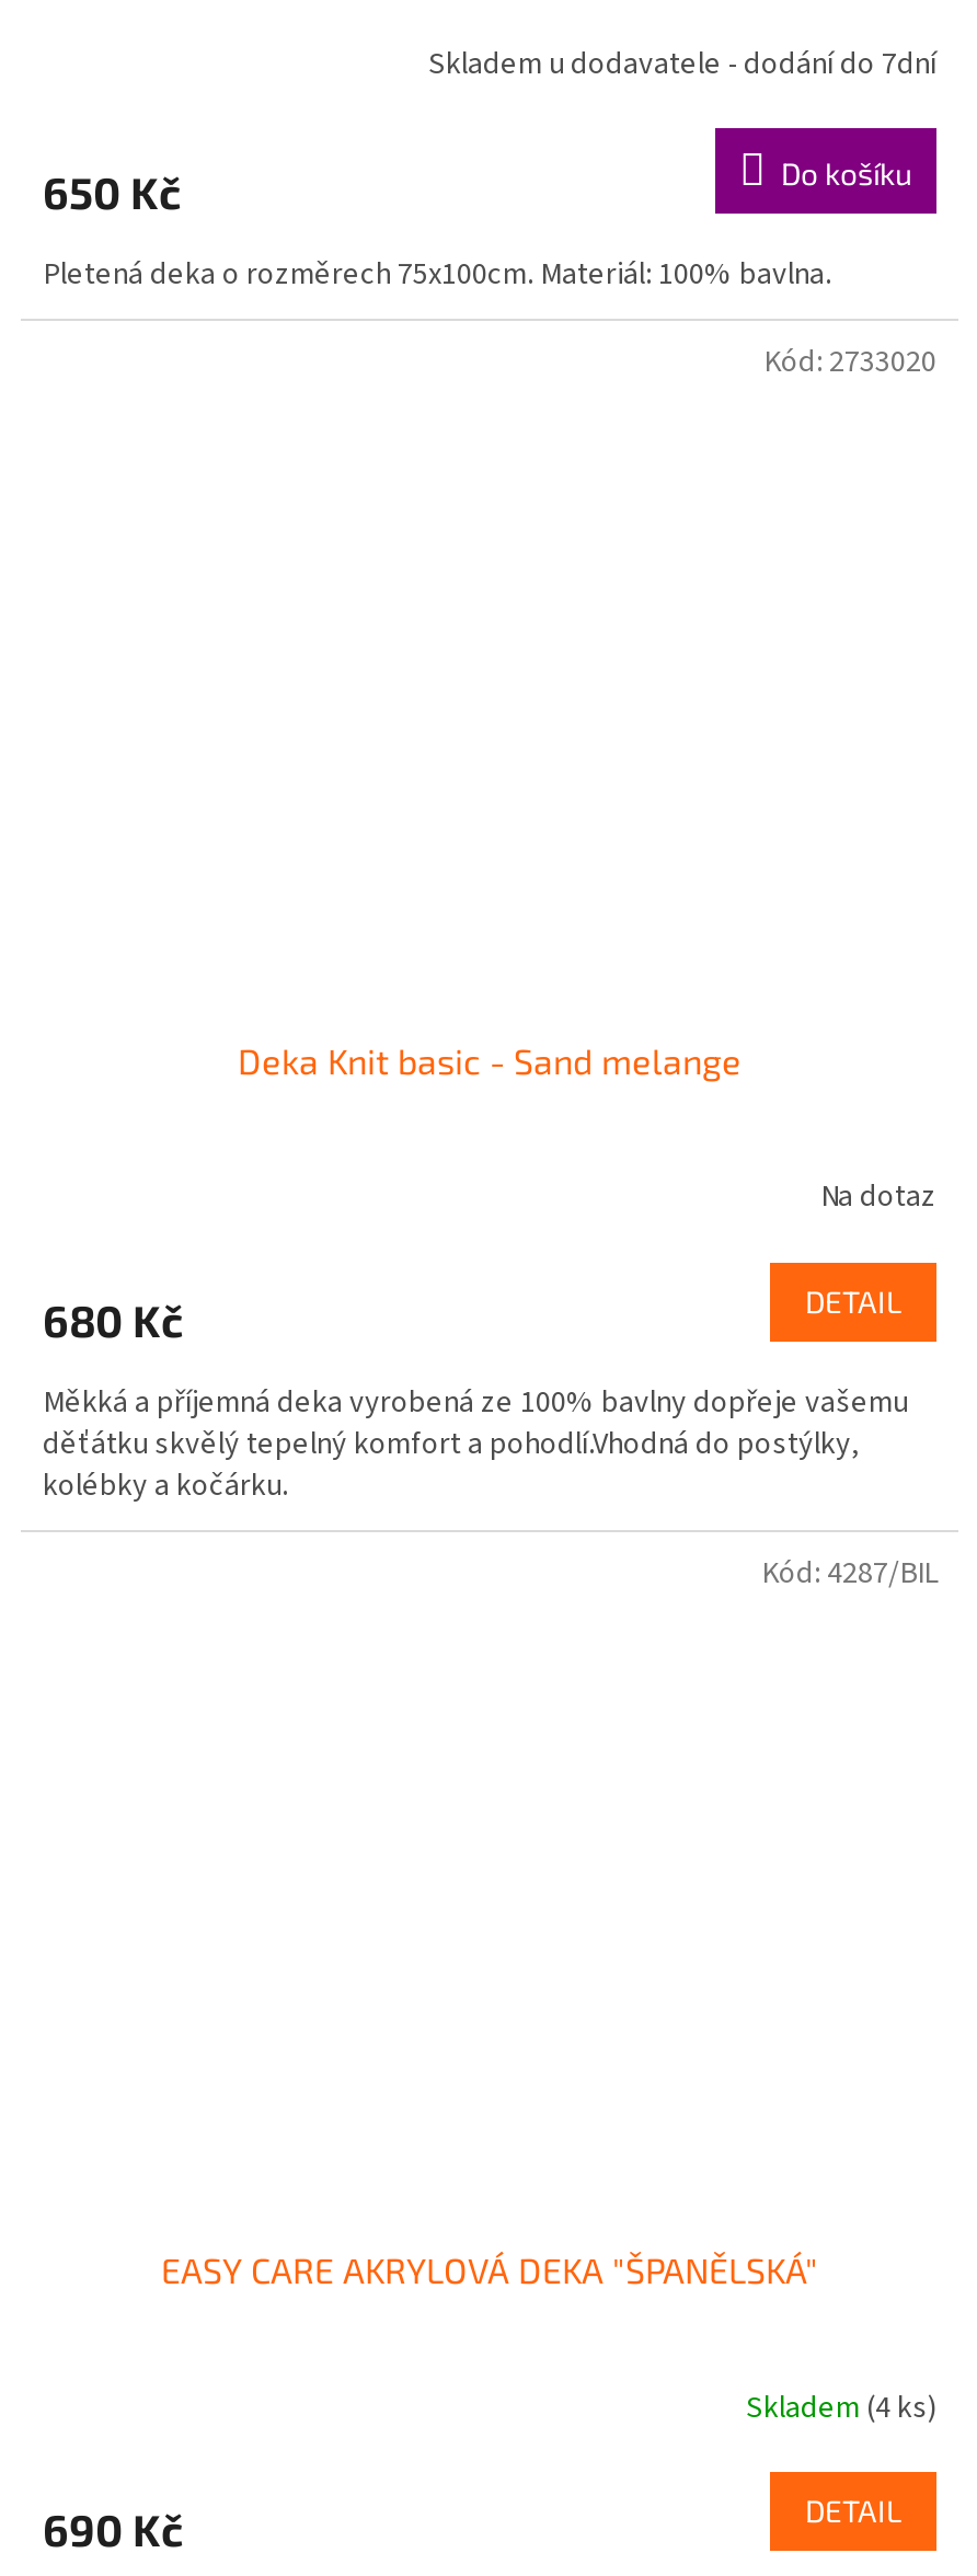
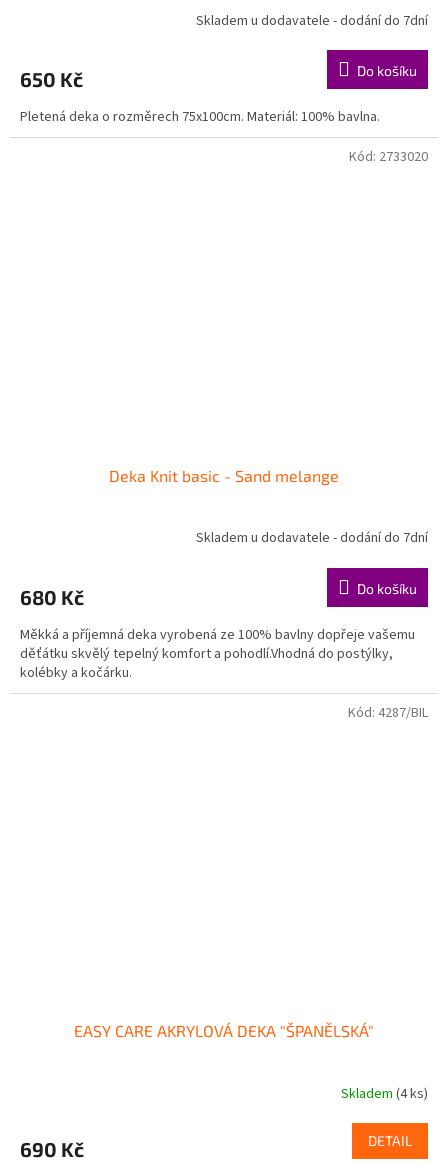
[820,1176,936,1219] Na dotaz -> [196,528,428,548] Skladem u dodavatele - dodání do 7dní
[805,1282,901,1319] DETAIL -> [357,580,417,597] Do košíku

